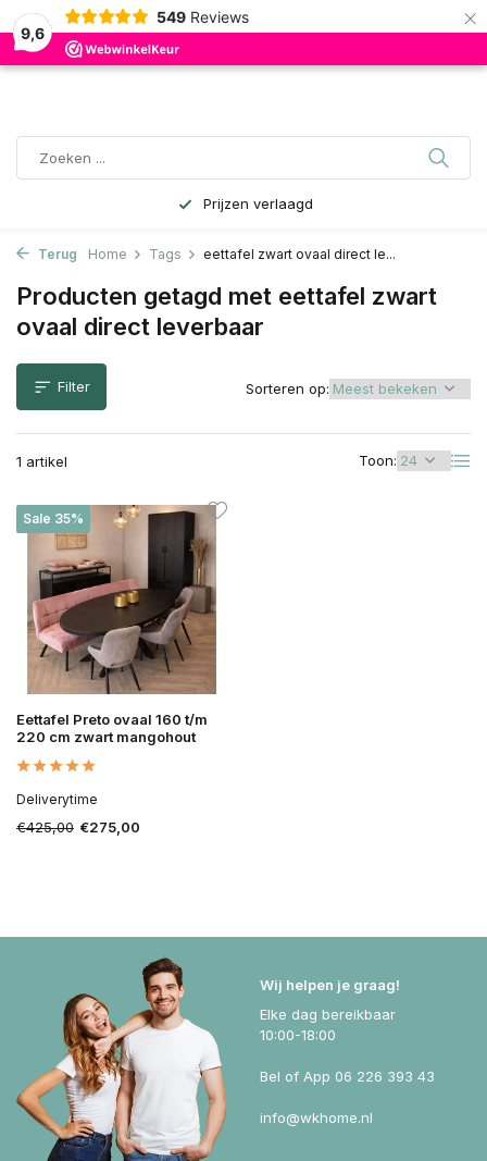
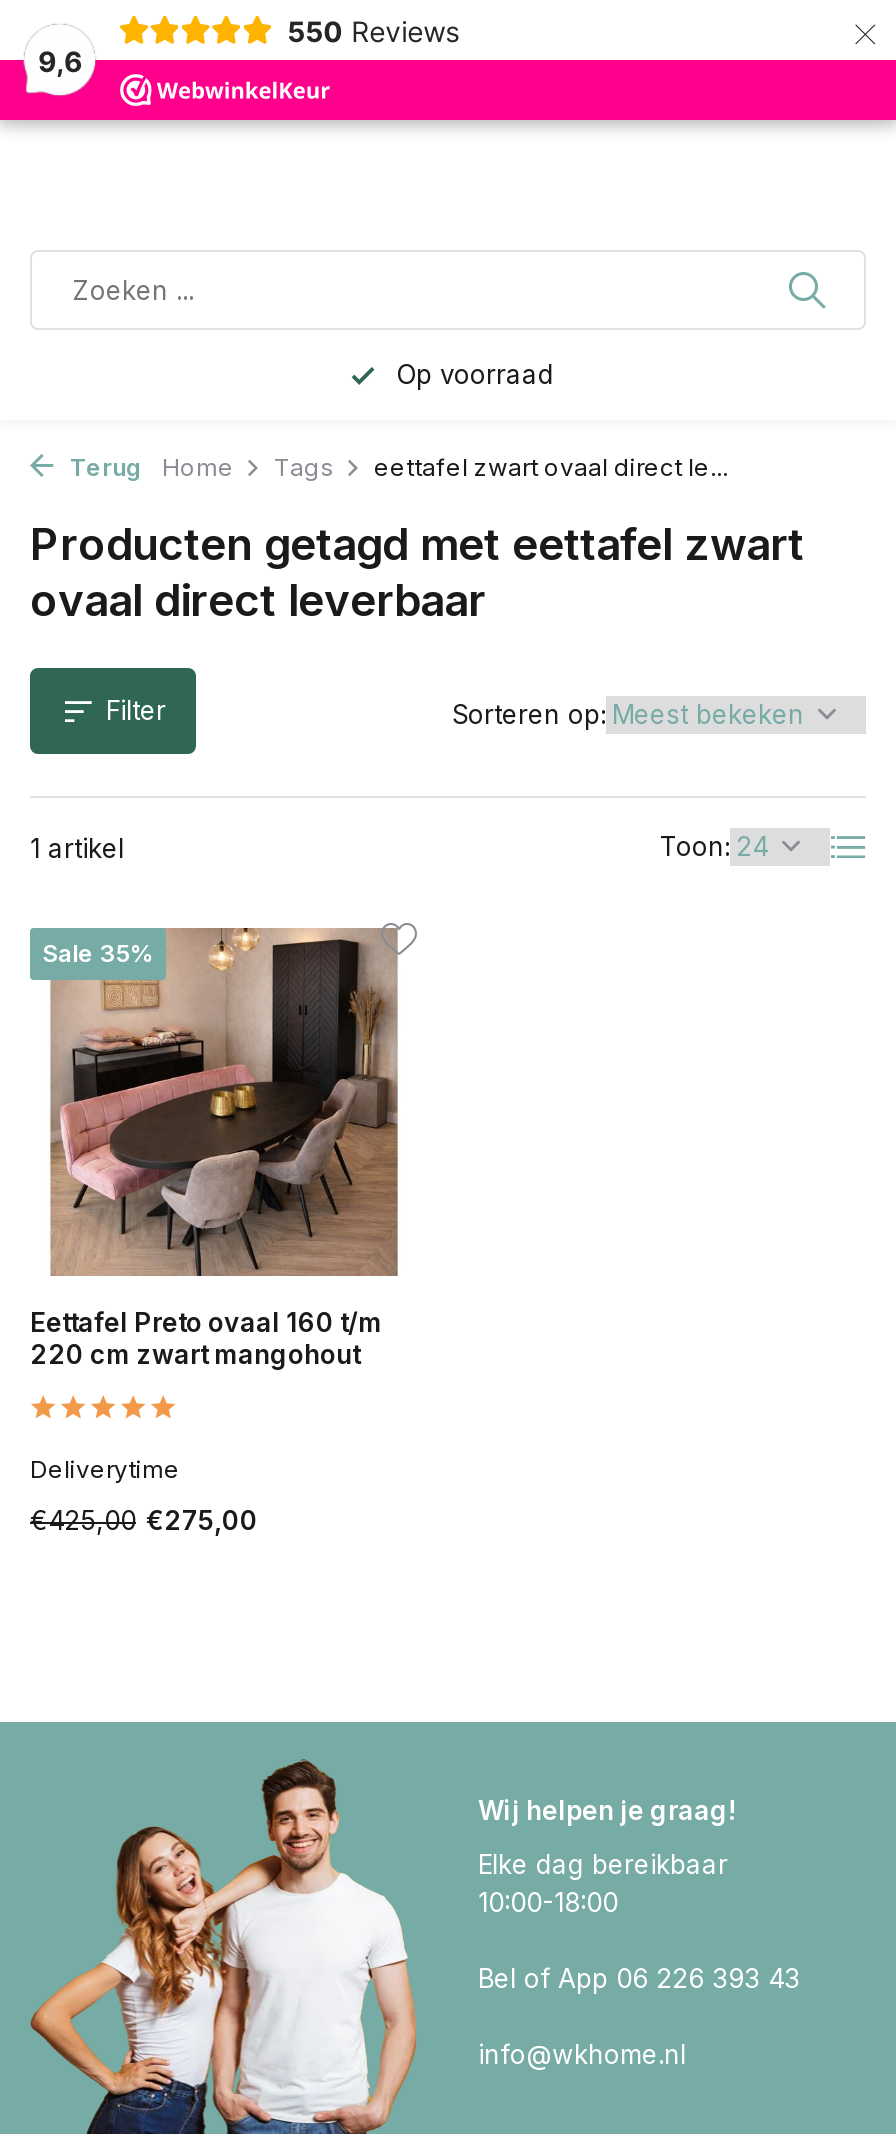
[156,7,249,26] 549 Reviews -> [287,13,459,47] 550 Reviews
[199,195,313,212] Prijzen verlaagd -> [388,358,554,390] Op voorraad

